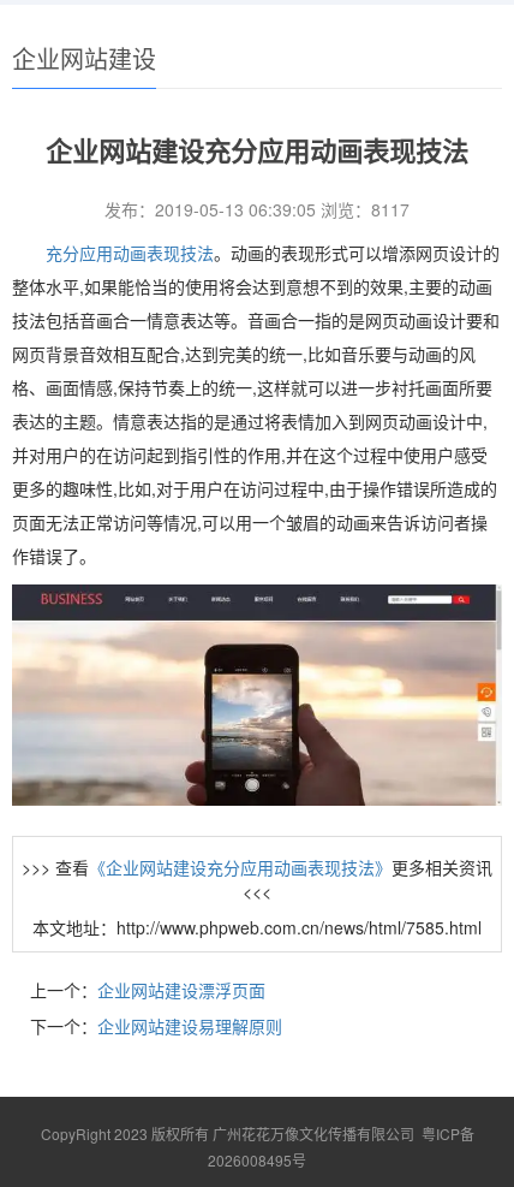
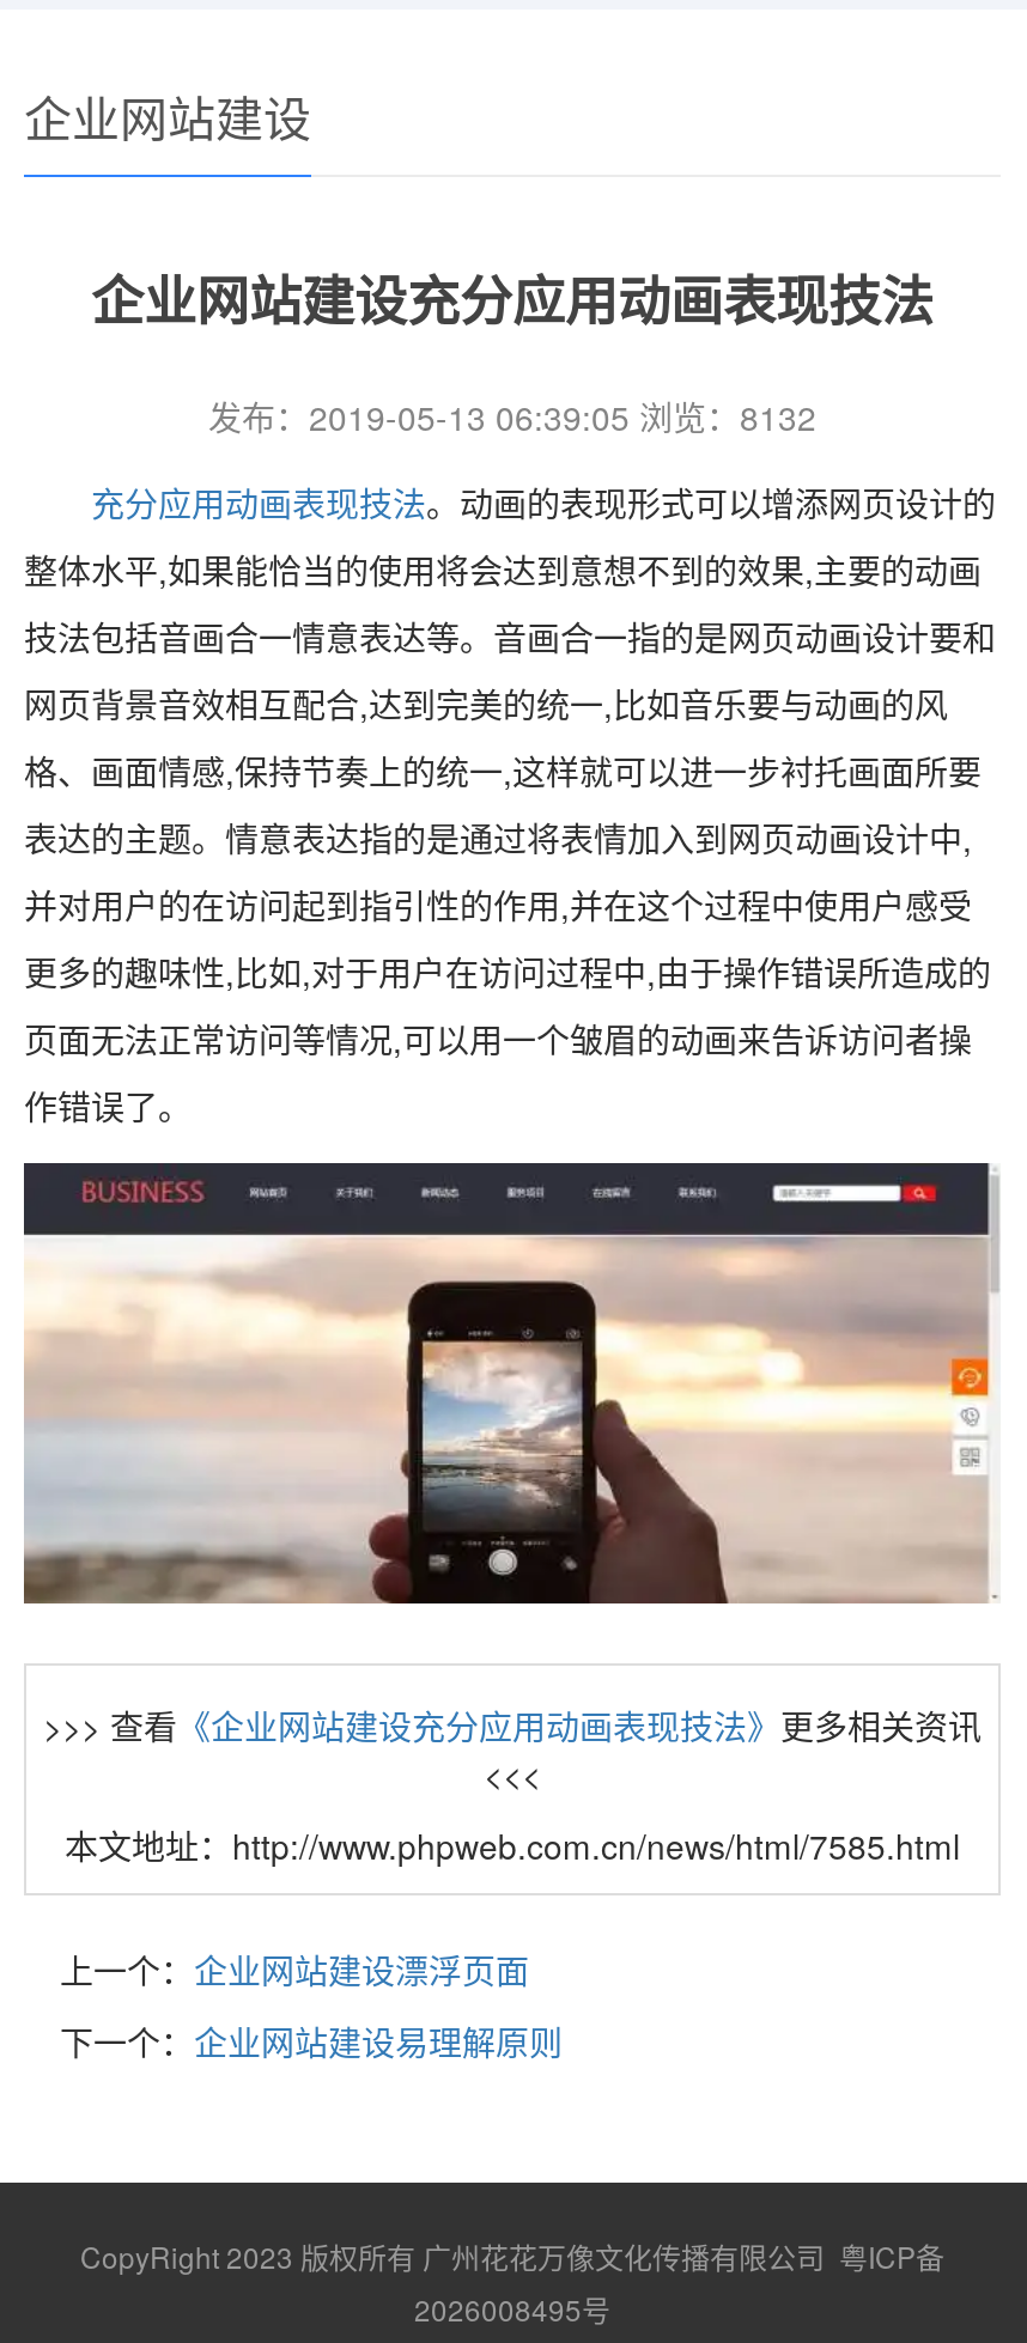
[104,197,410,221] 发布：2019-05-13 06:39:05 浏览：8117 -> [208,392,816,440] 发布：2019-05-13 06:39:05 浏览：8132

